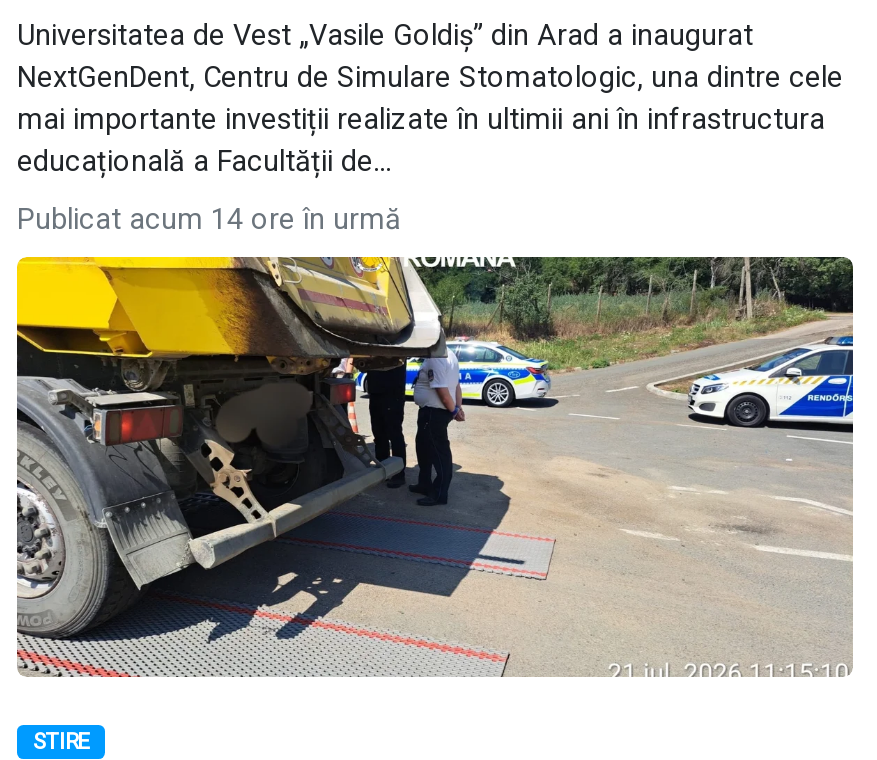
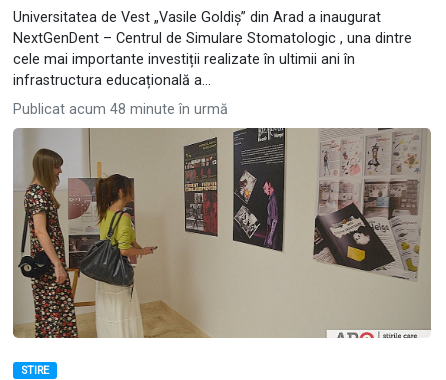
[17,60,843,178] NextGenDent, Centru de Simulare Stomatologic, una dintre cele | mai importante investiții realizate în ultimii ani în infrastructura | educațională a Facultății de... -> [13,30,412,89] NextGenDent – Centrul de Simulare Stomatologic , una dintre | cele mai importante investiții realizate în ultimii ani în | infrastructura educațională a...
[17,202,401,236] Publicat acum 14 ore în urmă -> [13,101,228,118] Publicat acum 48 minute în urmă
[15,254,855,678] [image] -> [12,127,432,338] [image]

